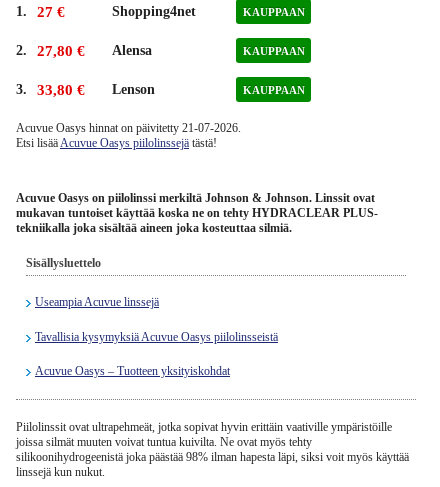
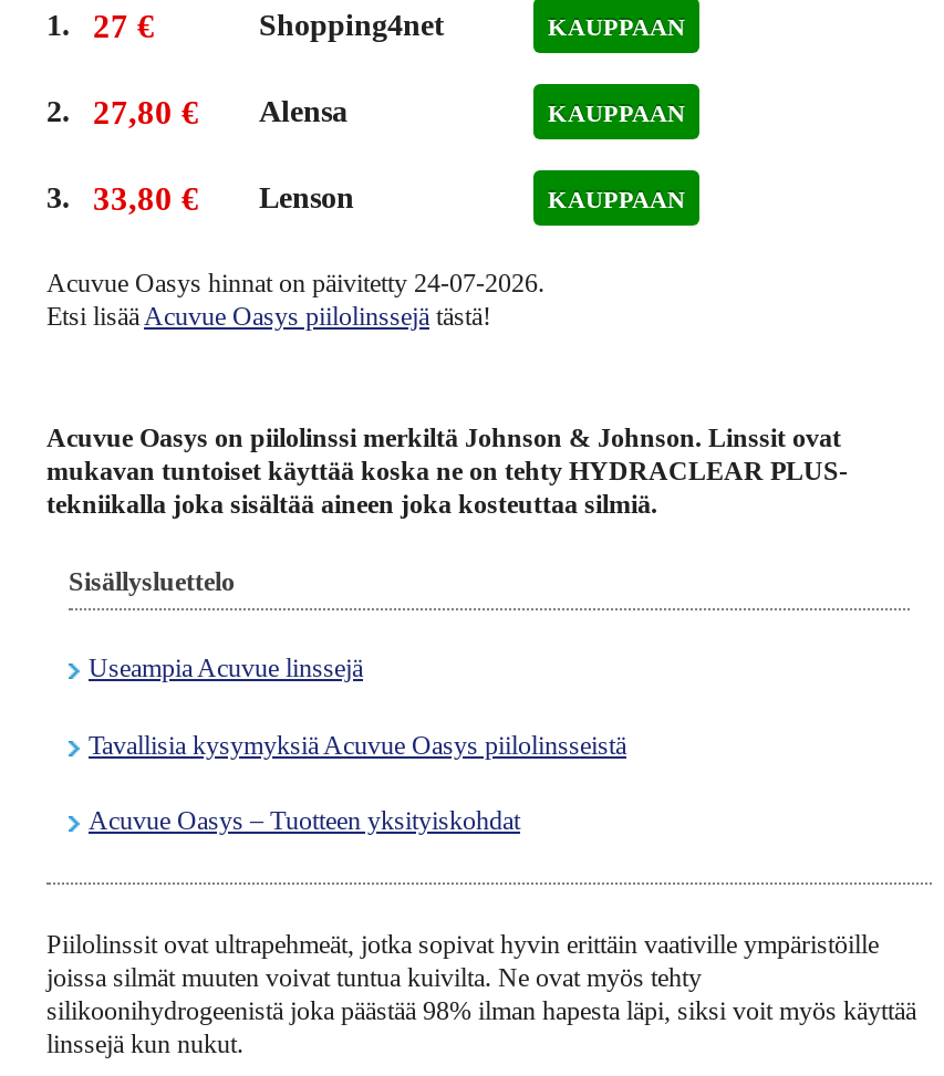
[16,121,241,135] Acuvue Oasys hinnat on päivitetty 21-07-2026. -> [46,268,544,299] Acuvue Oasys hinnat on päivitetty 24-07-2026.

